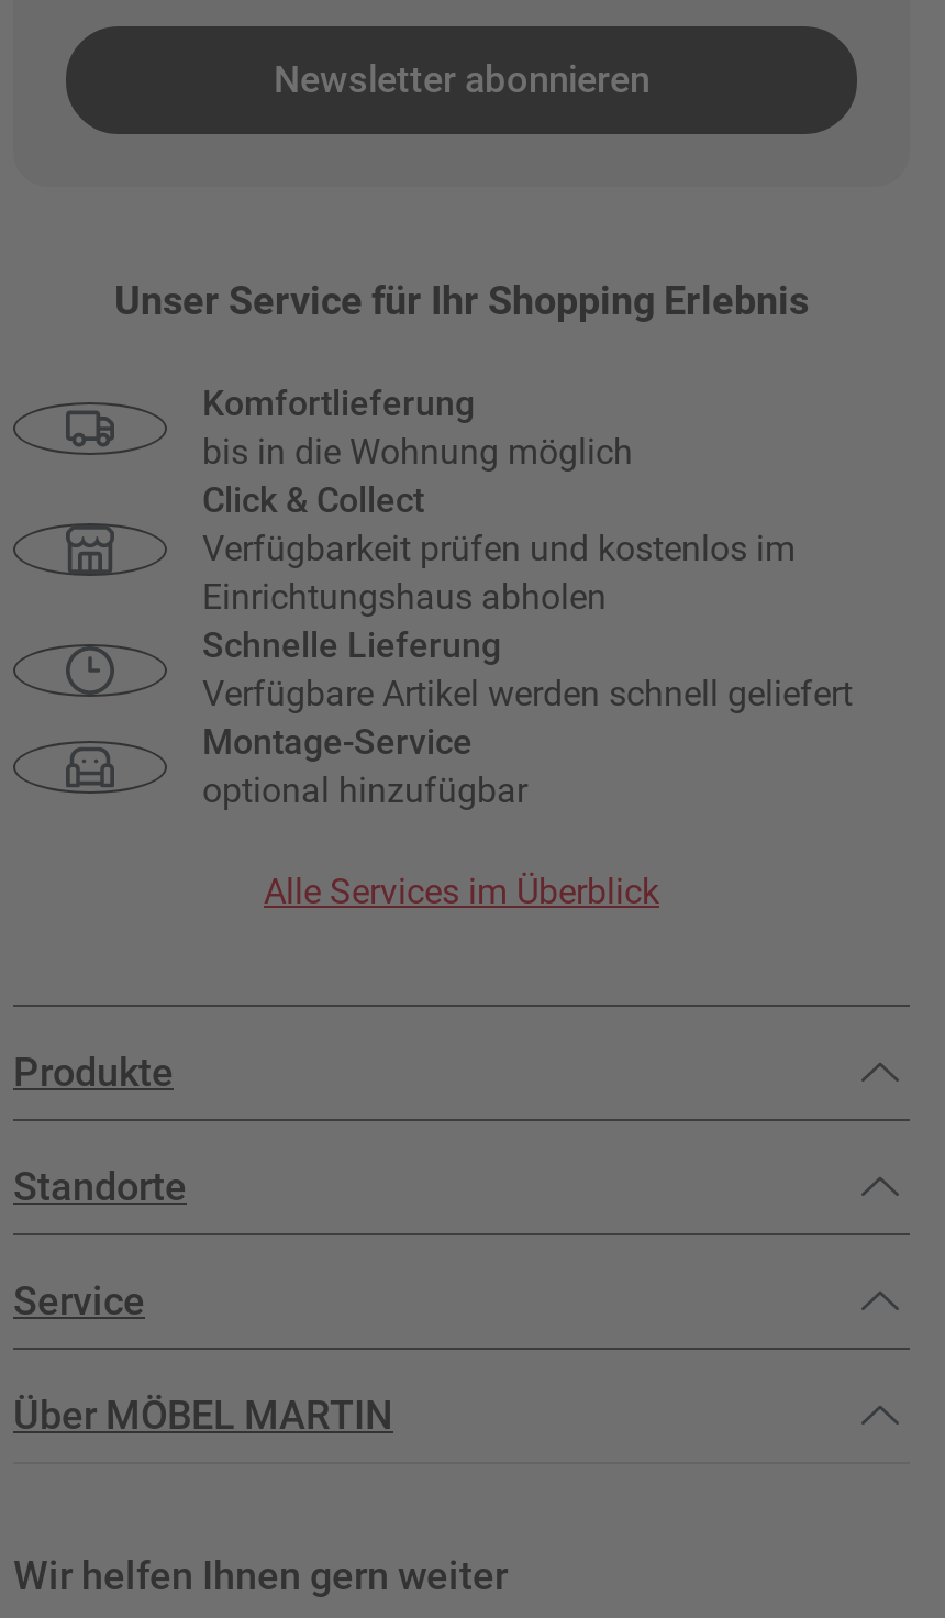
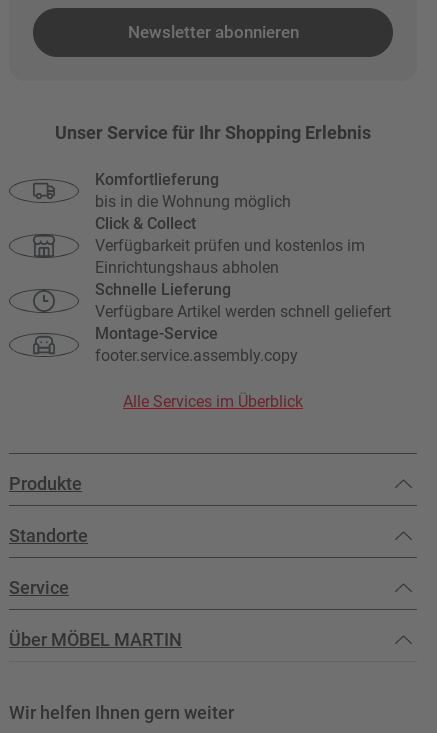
[202,770,527,812] optional hinzufügbar -> [95,346,298,365] footer.service.assembly.copy

